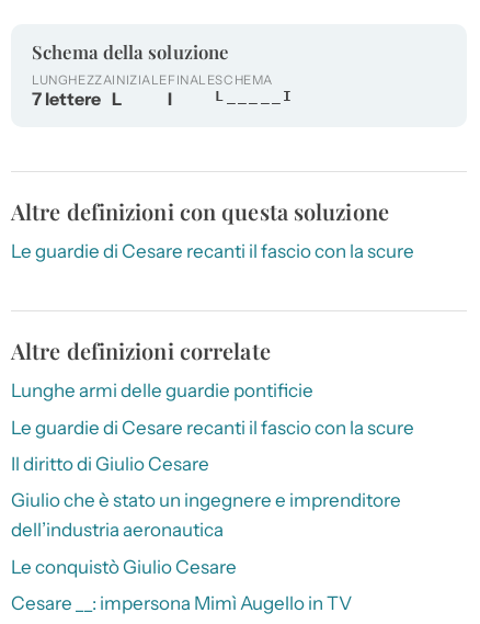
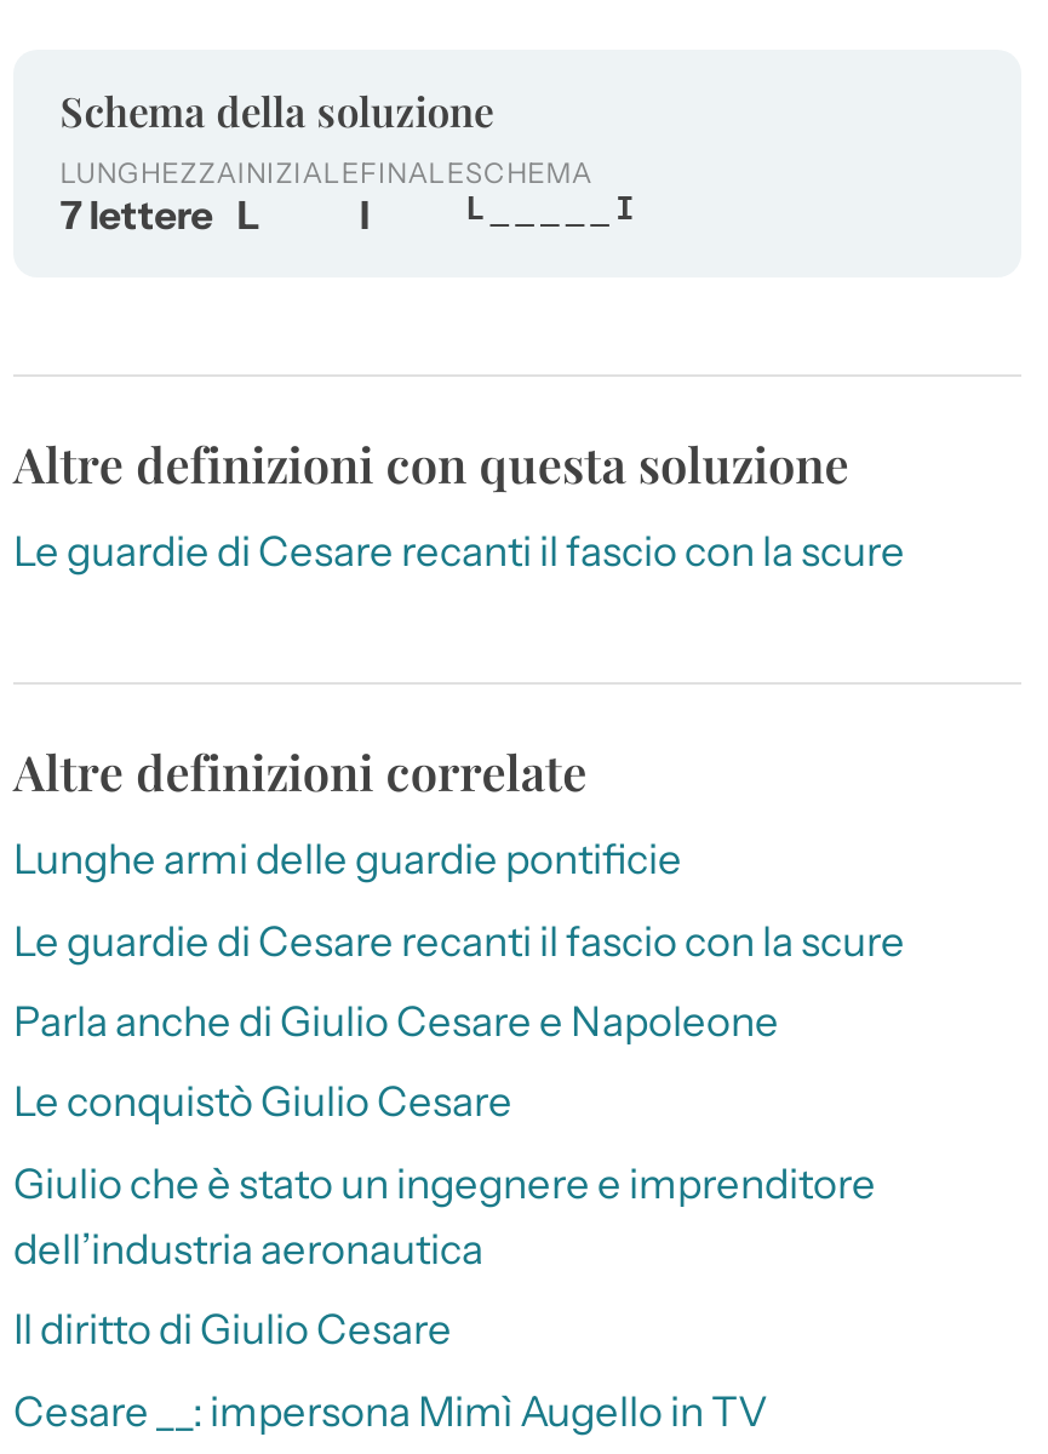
none -> [13,997,779,1046] Parla anche di Giulio Cesare e Napoleone
moved [11,453,209,475] -> [13,1305,452,1354]: Il diritto di Giulio Cesare
moved [11,556,237,578] -> [13,1078,512,1127]: Le conquistò Giulio Cesare

